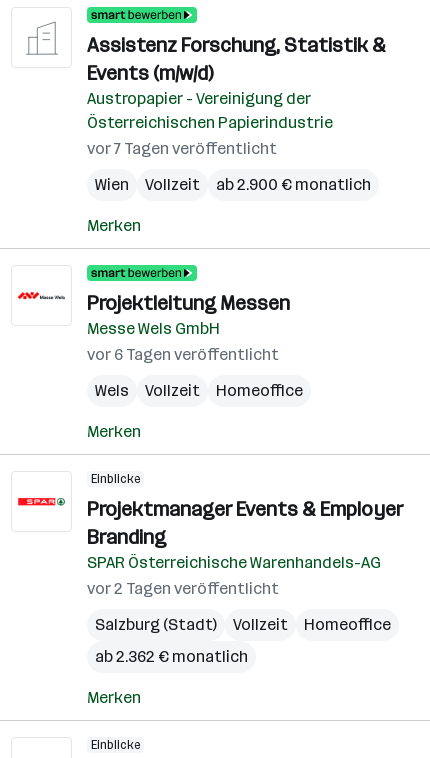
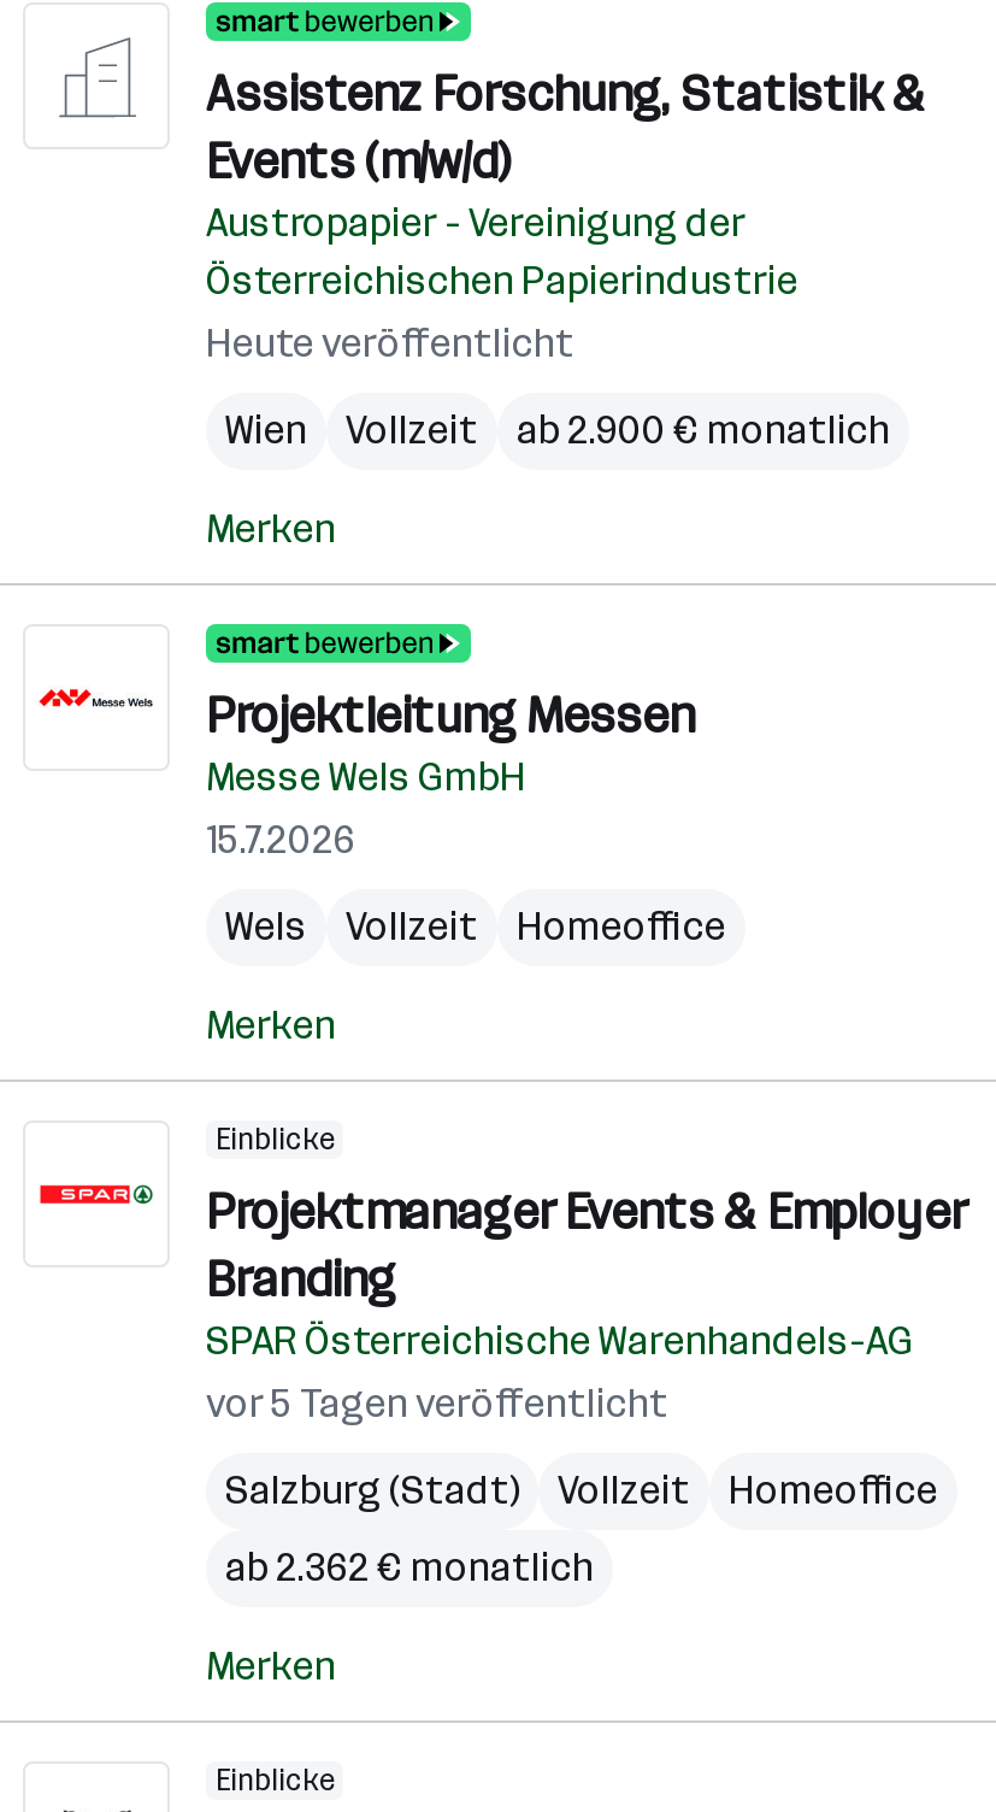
[87,139,277,158] vor 7 Tagen veröffentlicht -> [206,320,574,366] Heute veröffentlicht
[87,345,279,364] vor 6 Tagen veröffentlicht -> [206,817,355,863] 15.7.2026
[87,579,279,598] vor 2 Tagen veröffentlicht -> [206,1381,668,1426] vor 5 Tagen veröffentlicht

